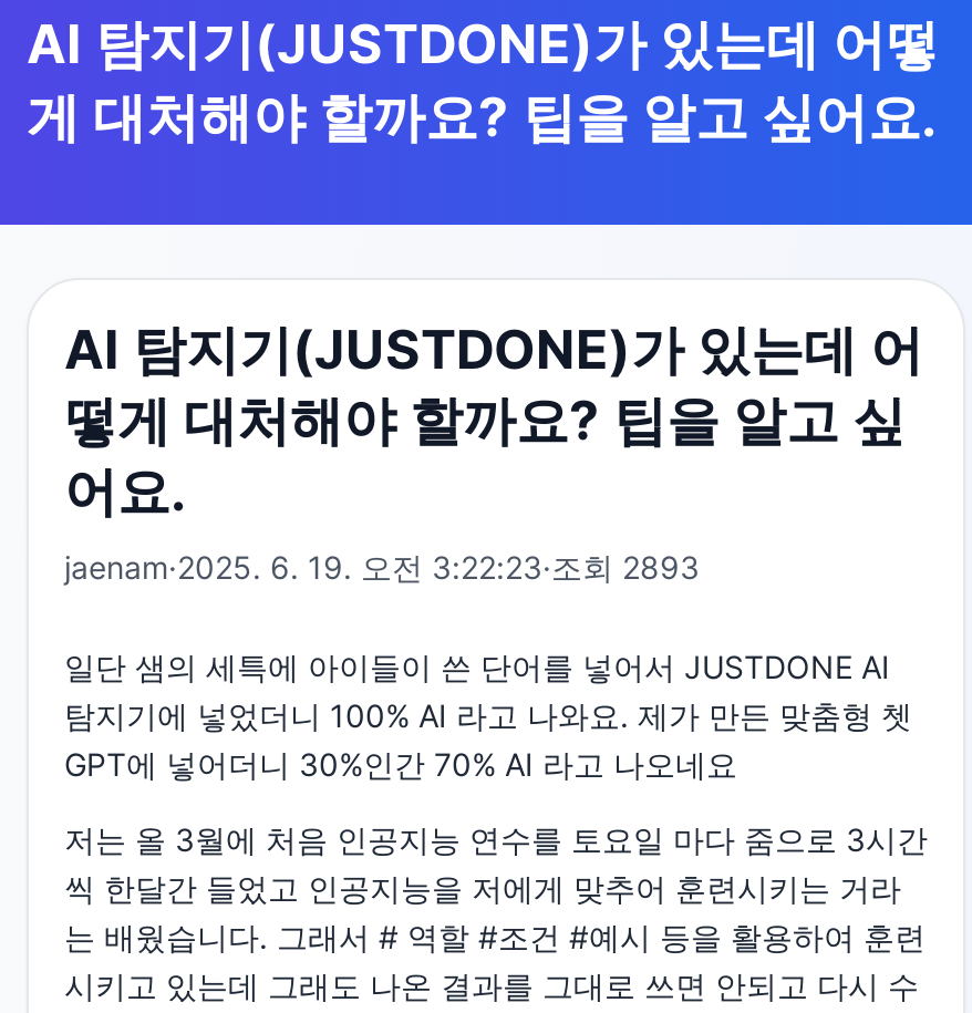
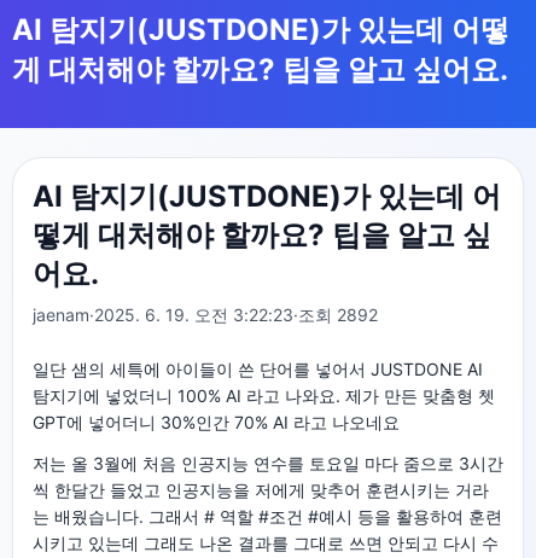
[64,548,700,586] jaenam·2025. 6. 19. 오전 3:22:23·조회 2893 -> [33,304,378,325] jaenam·2025. 6. 19. 오전 3:22:23·조회 2892

